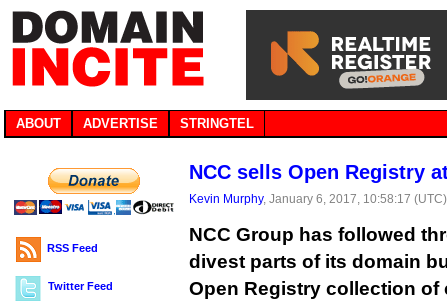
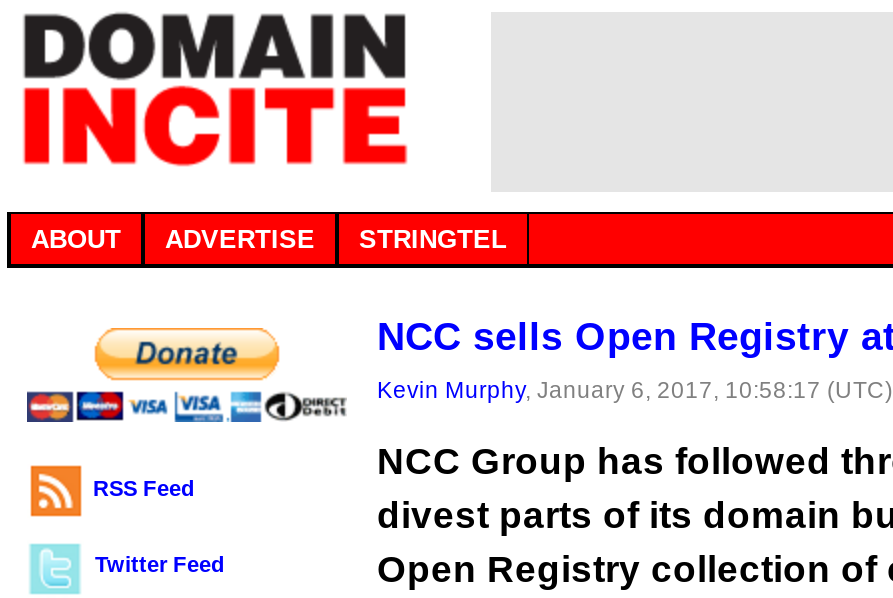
[245,9,444,101] [image] -> none

